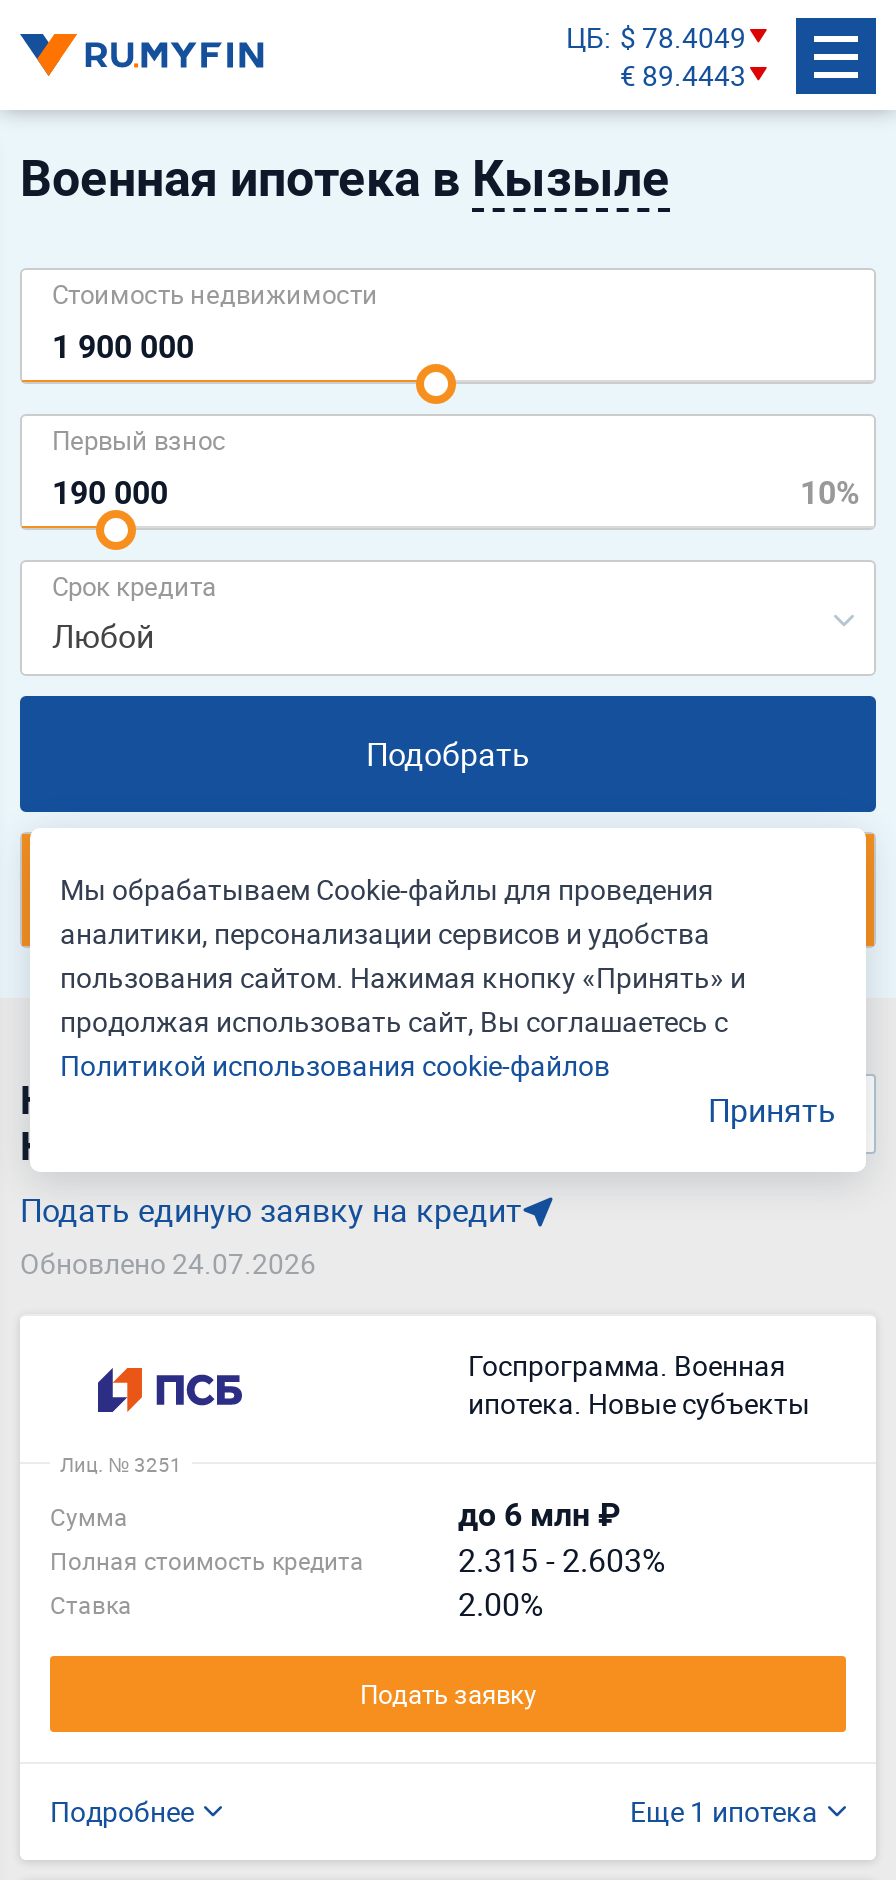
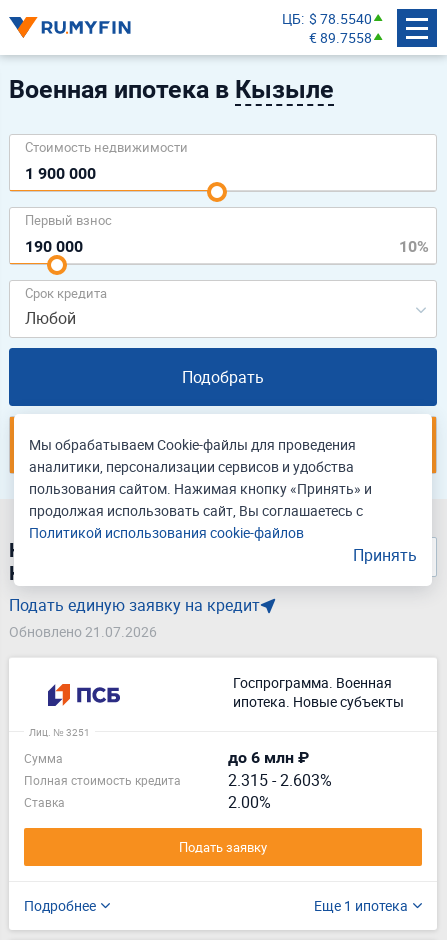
[566,17,746,55] ЦБ $ 78.4049 -> [282,8,372,27] ЦБ $ 78.5540
[620,55,746,93] € 89.4443 -> [309,27,372,46] € 89.7558
[20,1244,316,1282] Обновлено 24.07.2026 -> [9,622,157,641] Обновлено 21.07.2026

